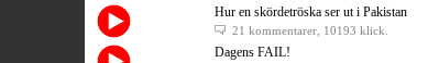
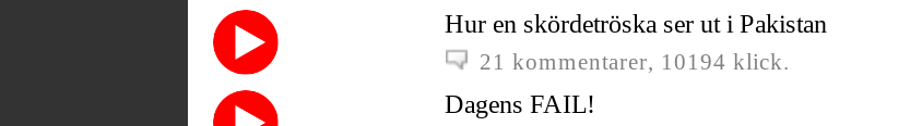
[232,25,388,37] 21 kommentarer, 10193 klick. -> [480,50,790,74] 21 kommentarer, 10194 klick.

